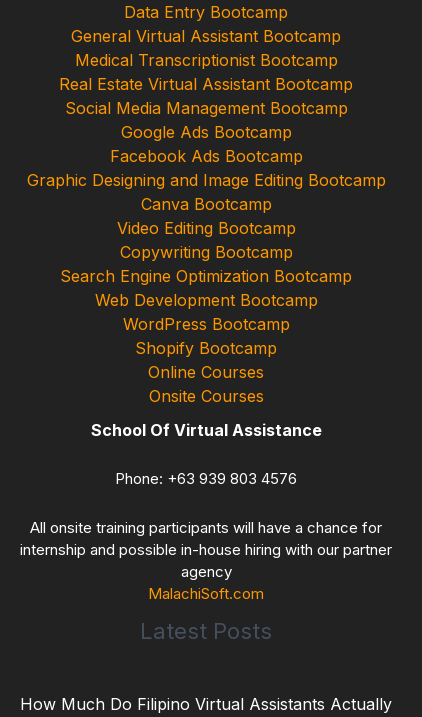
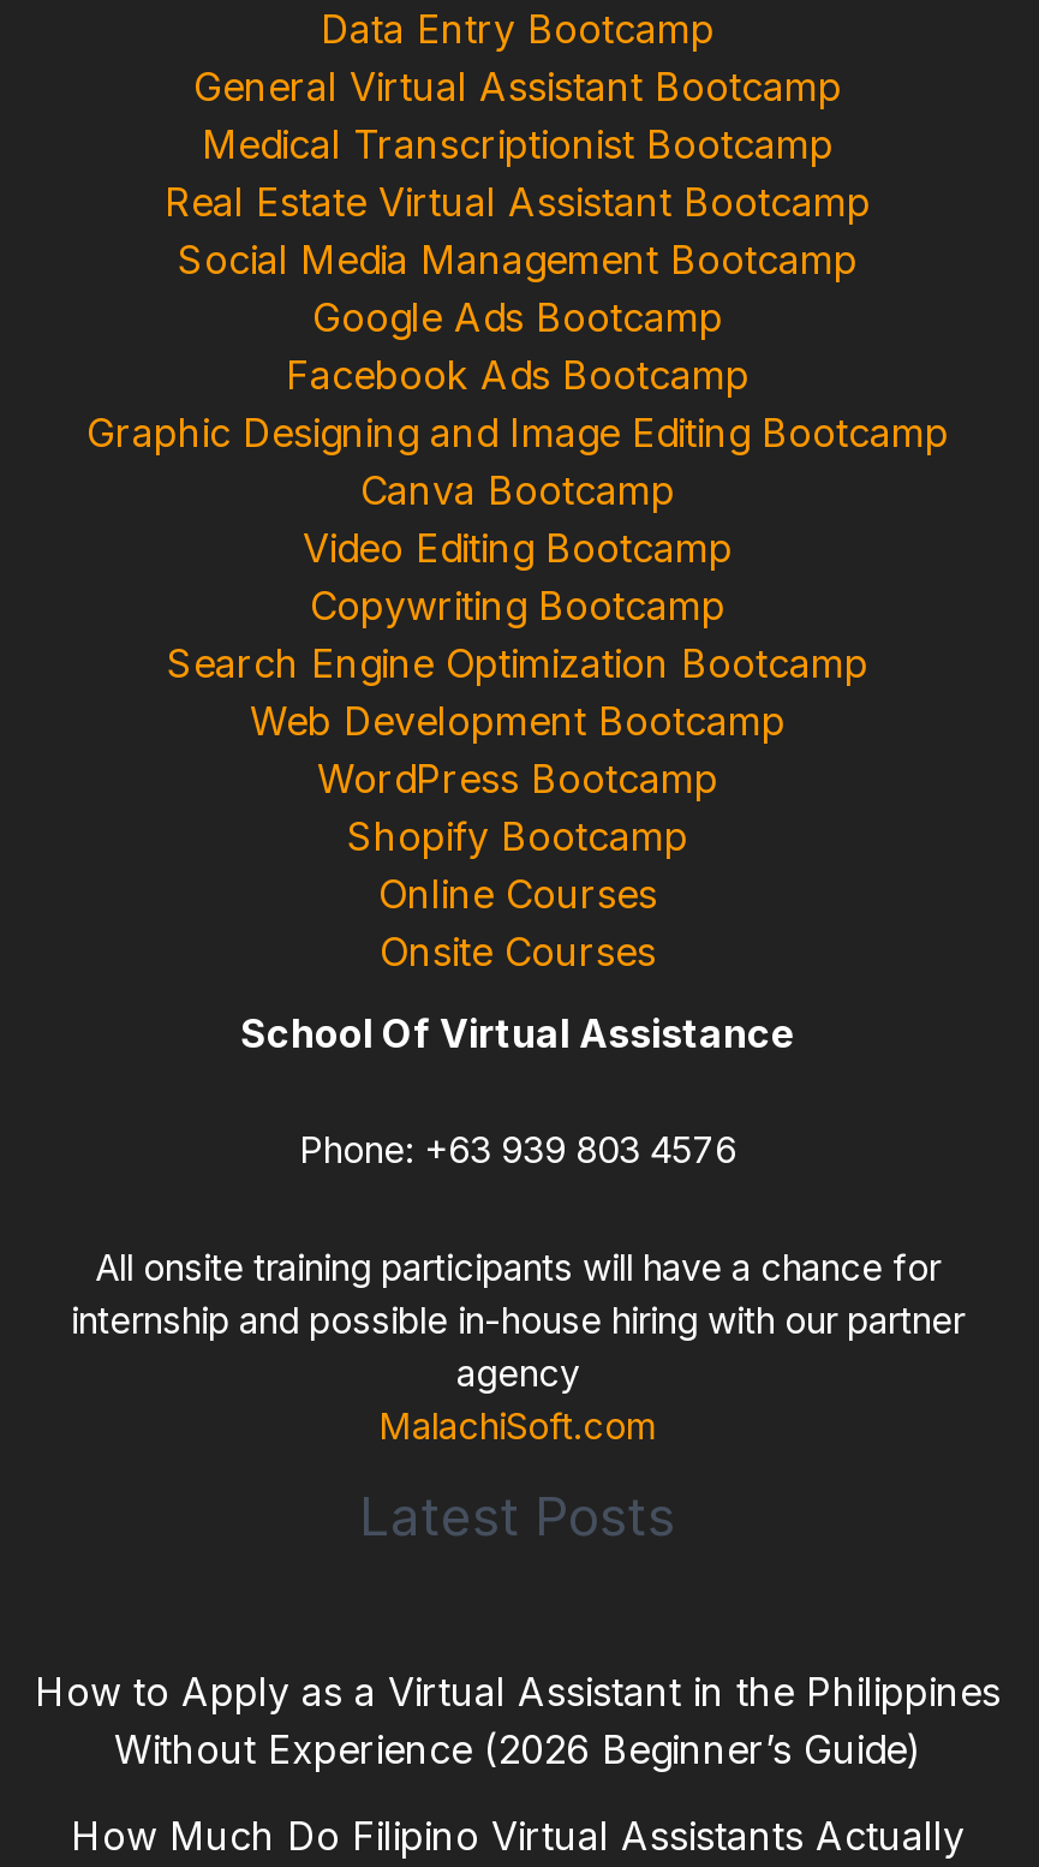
none -> [35,1669,1001,1774] How to Apply as a Virtual Assistant in the Philippines | Without Experience (2026 Beginner’s Guide)

